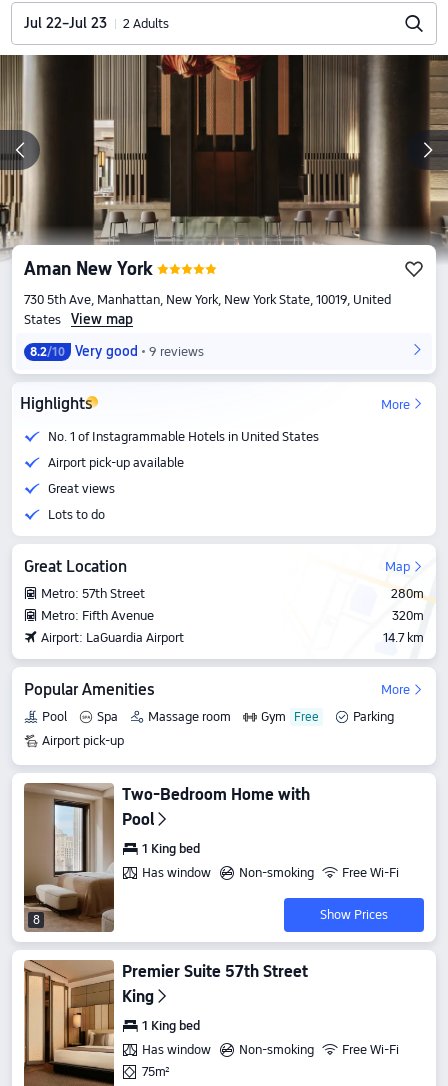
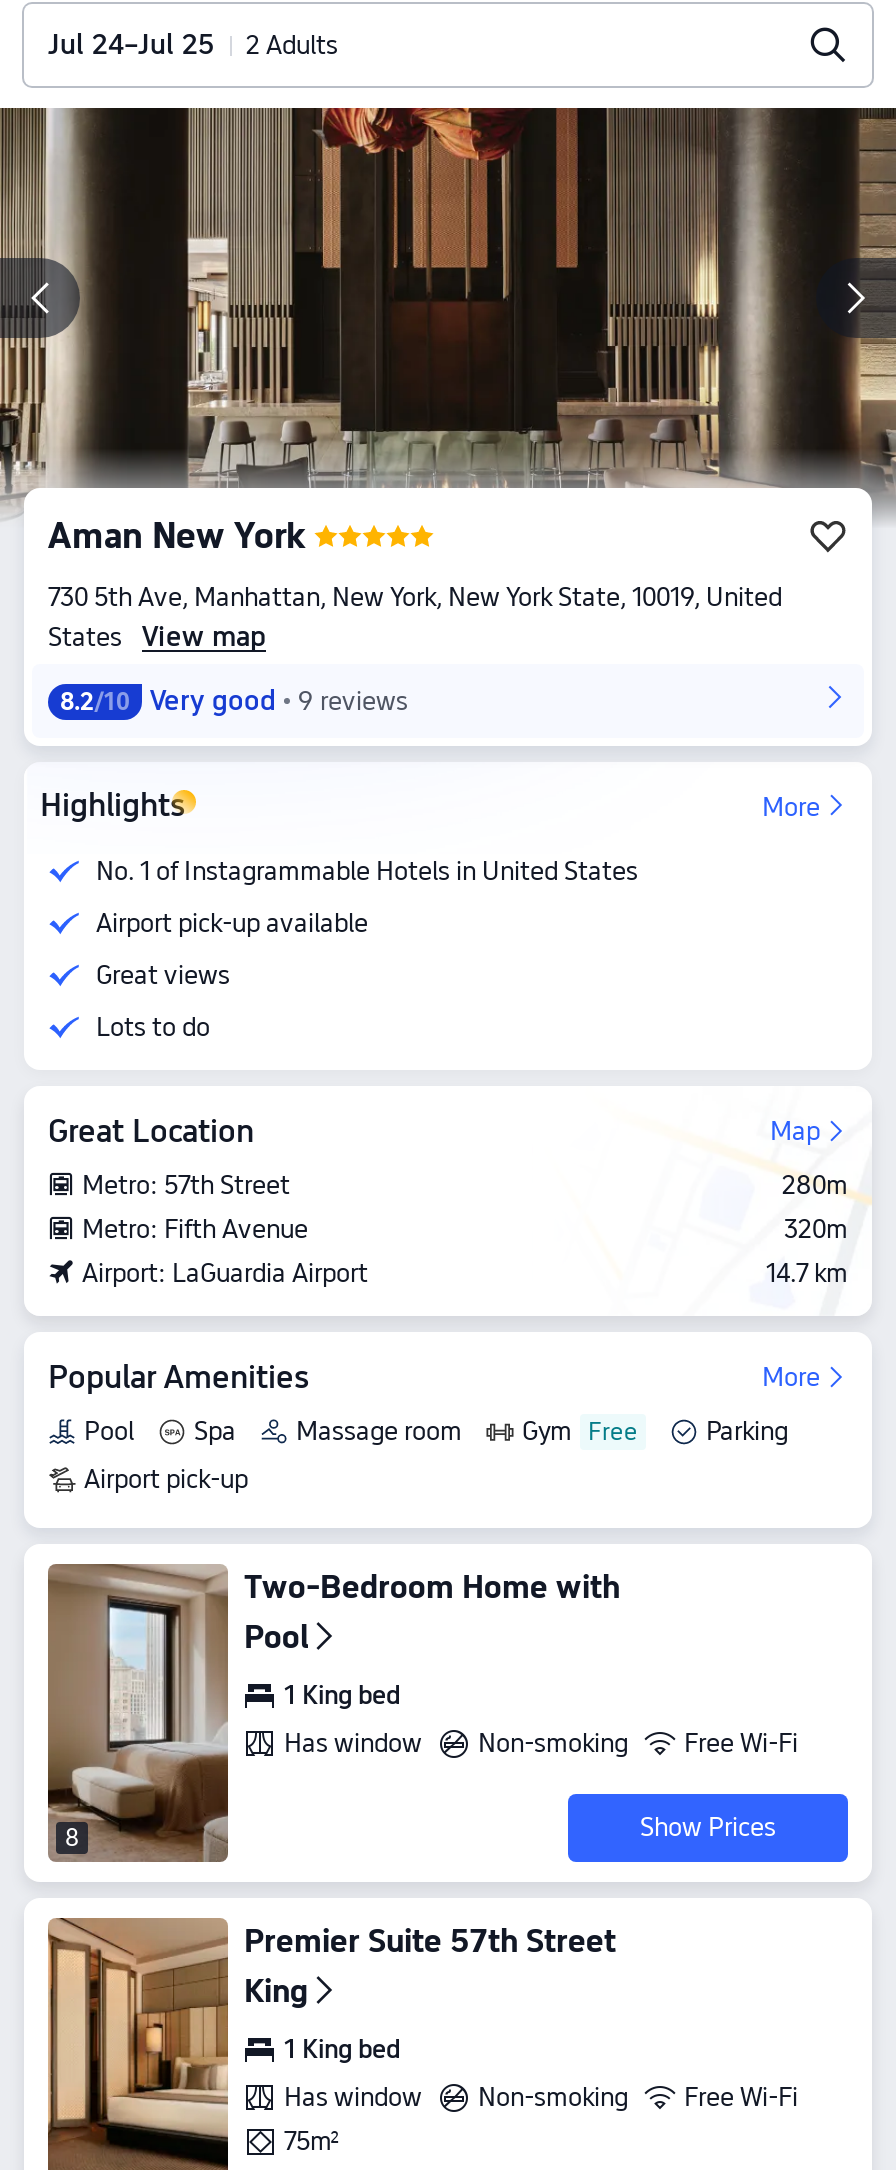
[24,15,169,31] Jul 22–Jul 23 2 Adults -> [48,28,338,60] Jul 24–Jul 25 2 Adults

